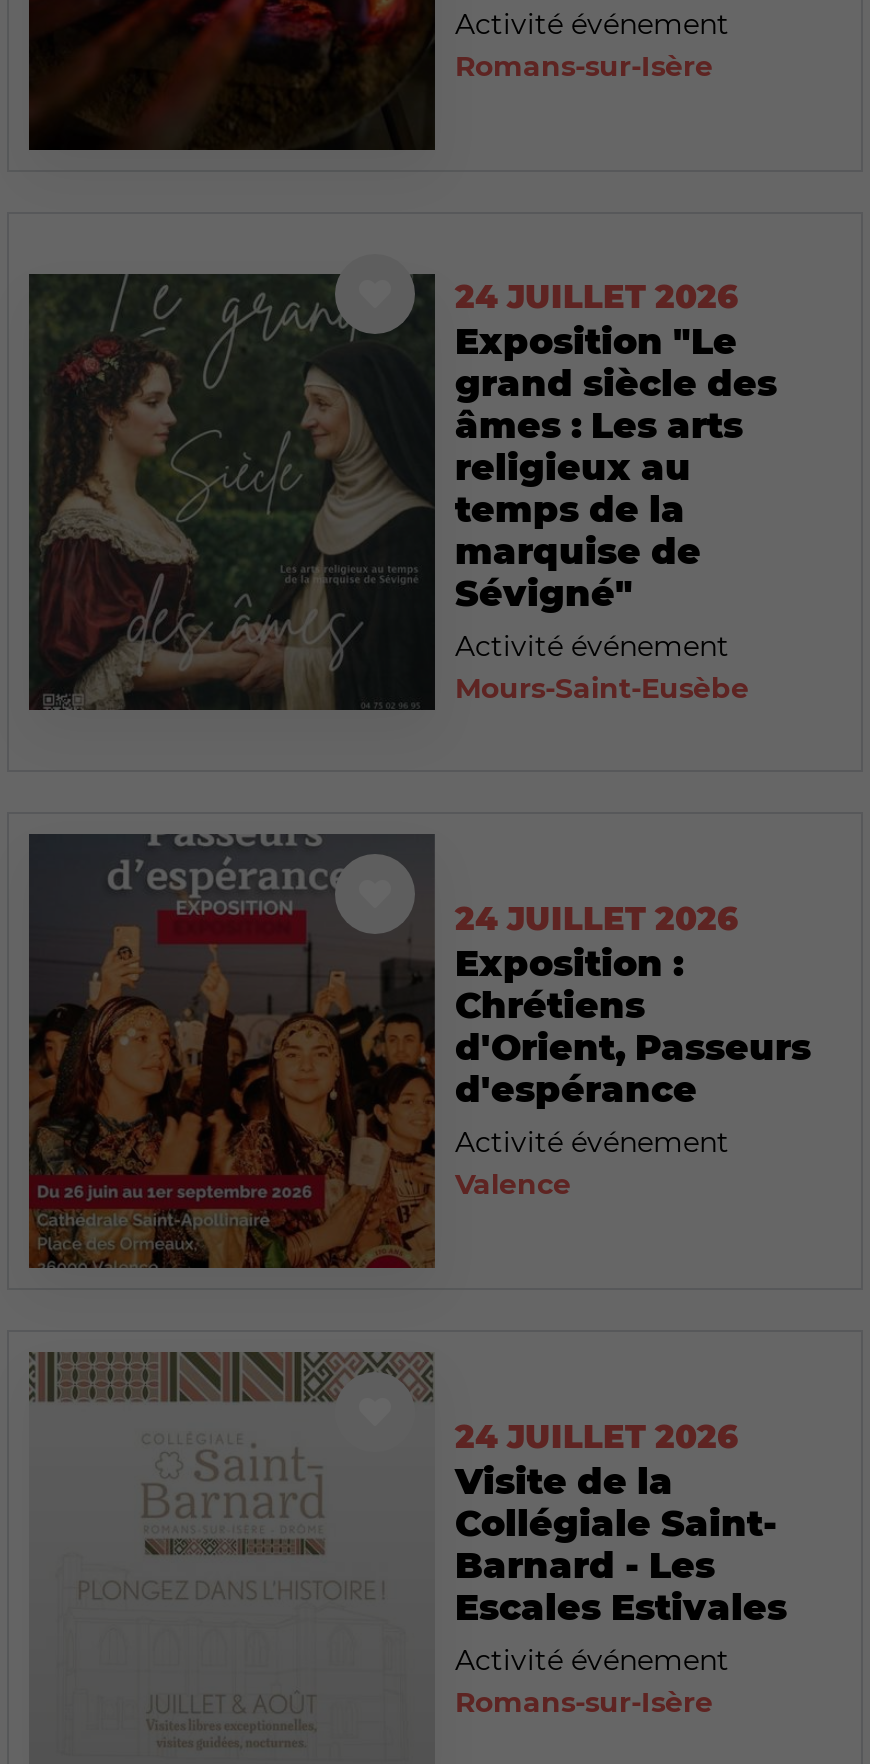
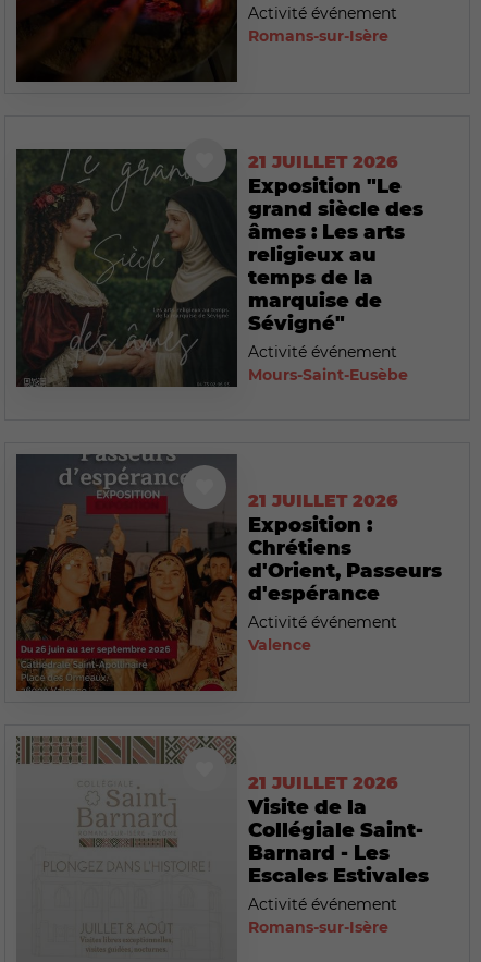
[455,278,739,316] 24 JUILLET 2026 -> [248,152,398,172] 21 JUILLET 2026
[455,900,739,938] 24 JUILLET 2026 -> [248,490,398,511] 21 JUILLET 2026
[455,1419,739,1457] 24 JUILLET 2026 -> [248,773,398,794] 21 JUILLET 2026

